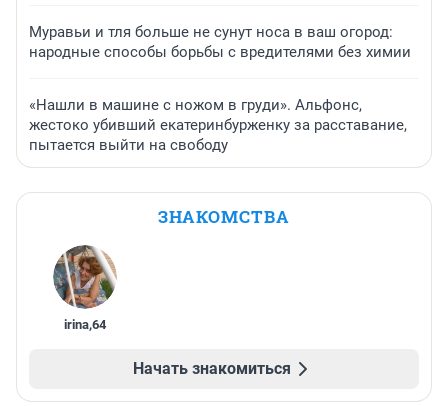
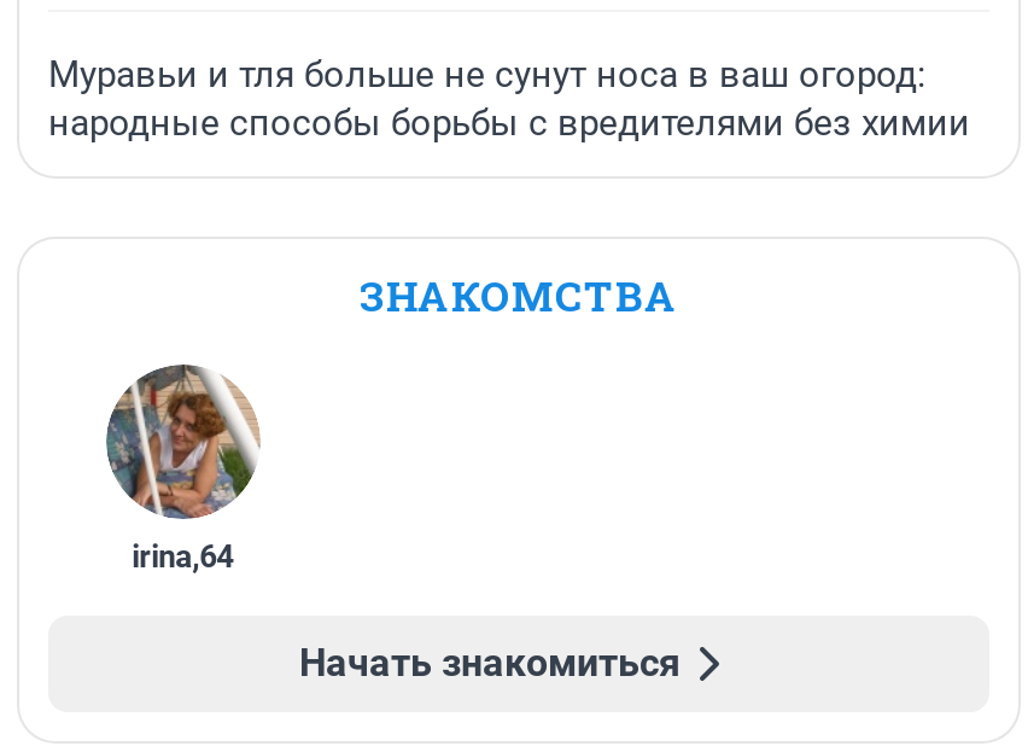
[29,96,407,154] «Нашли в машине с ножом в груди». Альфонс, | жестоко убивший екатеринбурженку за расставание, | пытается выйти на свободу -> none

